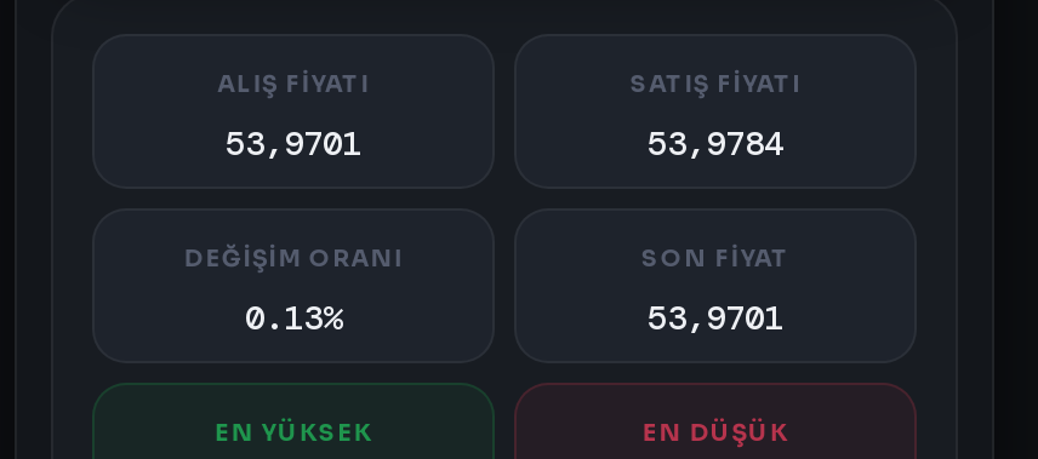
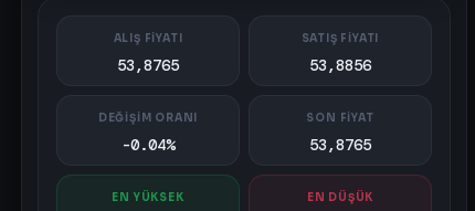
[226,121,361,165] 53,9701 -> [117,55,179,75] 53,8765
[648,121,783,165] 53,9784 -> [309,55,371,75] 53,8856
[245,296,342,339] 0.13% -> [122,135,175,155] -0.04%
[648,296,783,339] 53,9701 -> [309,135,371,155] 53,8765

